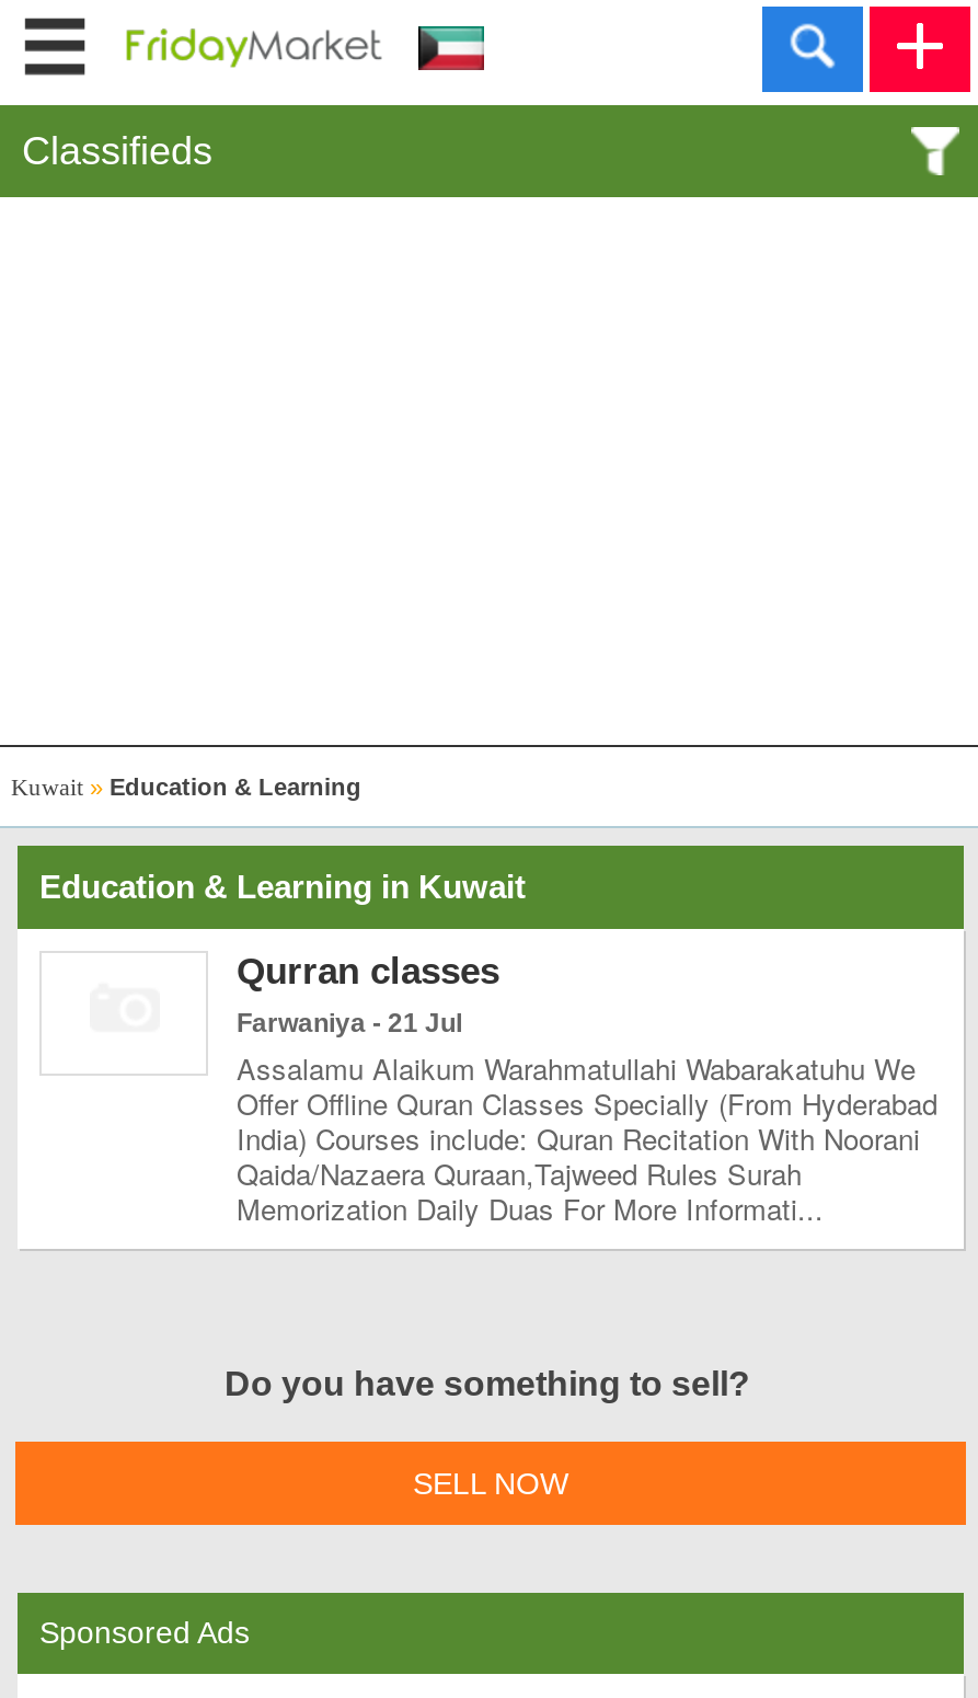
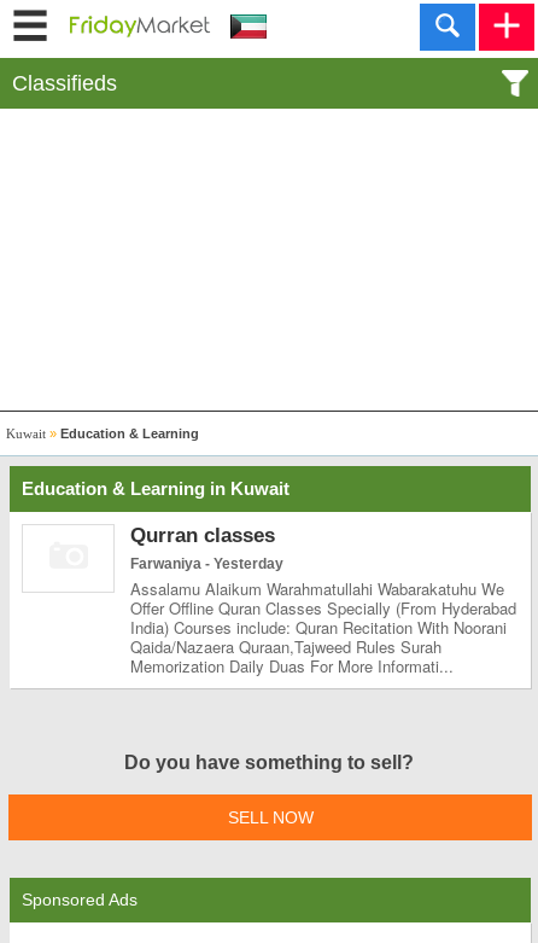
[237,1008,462,1039] Farwaniya - 21 Jul -> [130,555,283,572] Farwaniya - Yesterday

